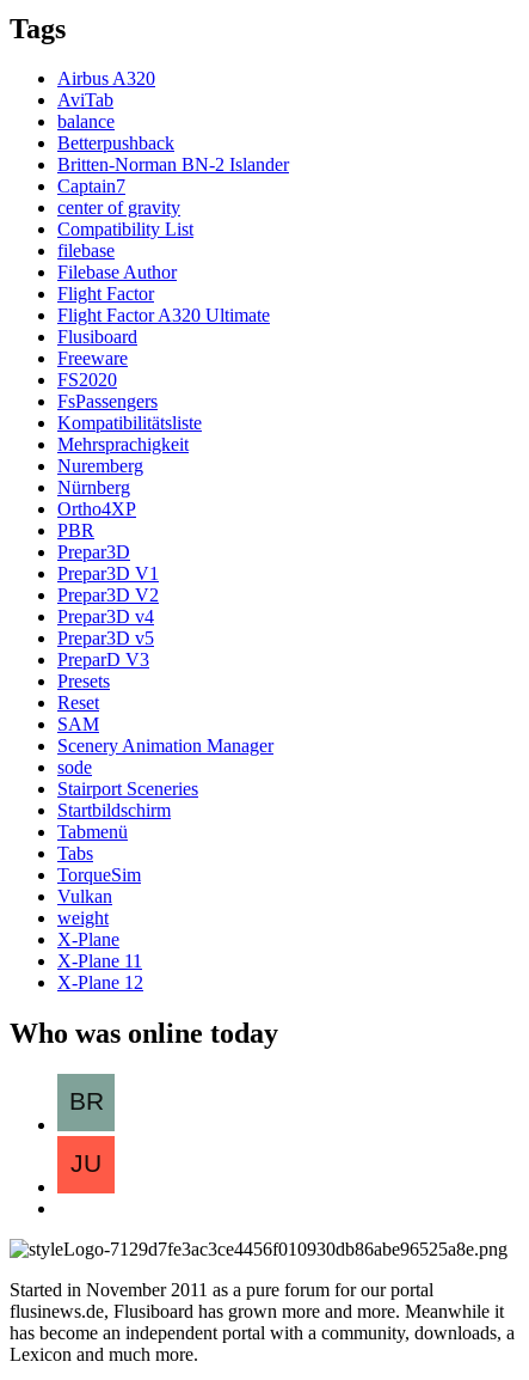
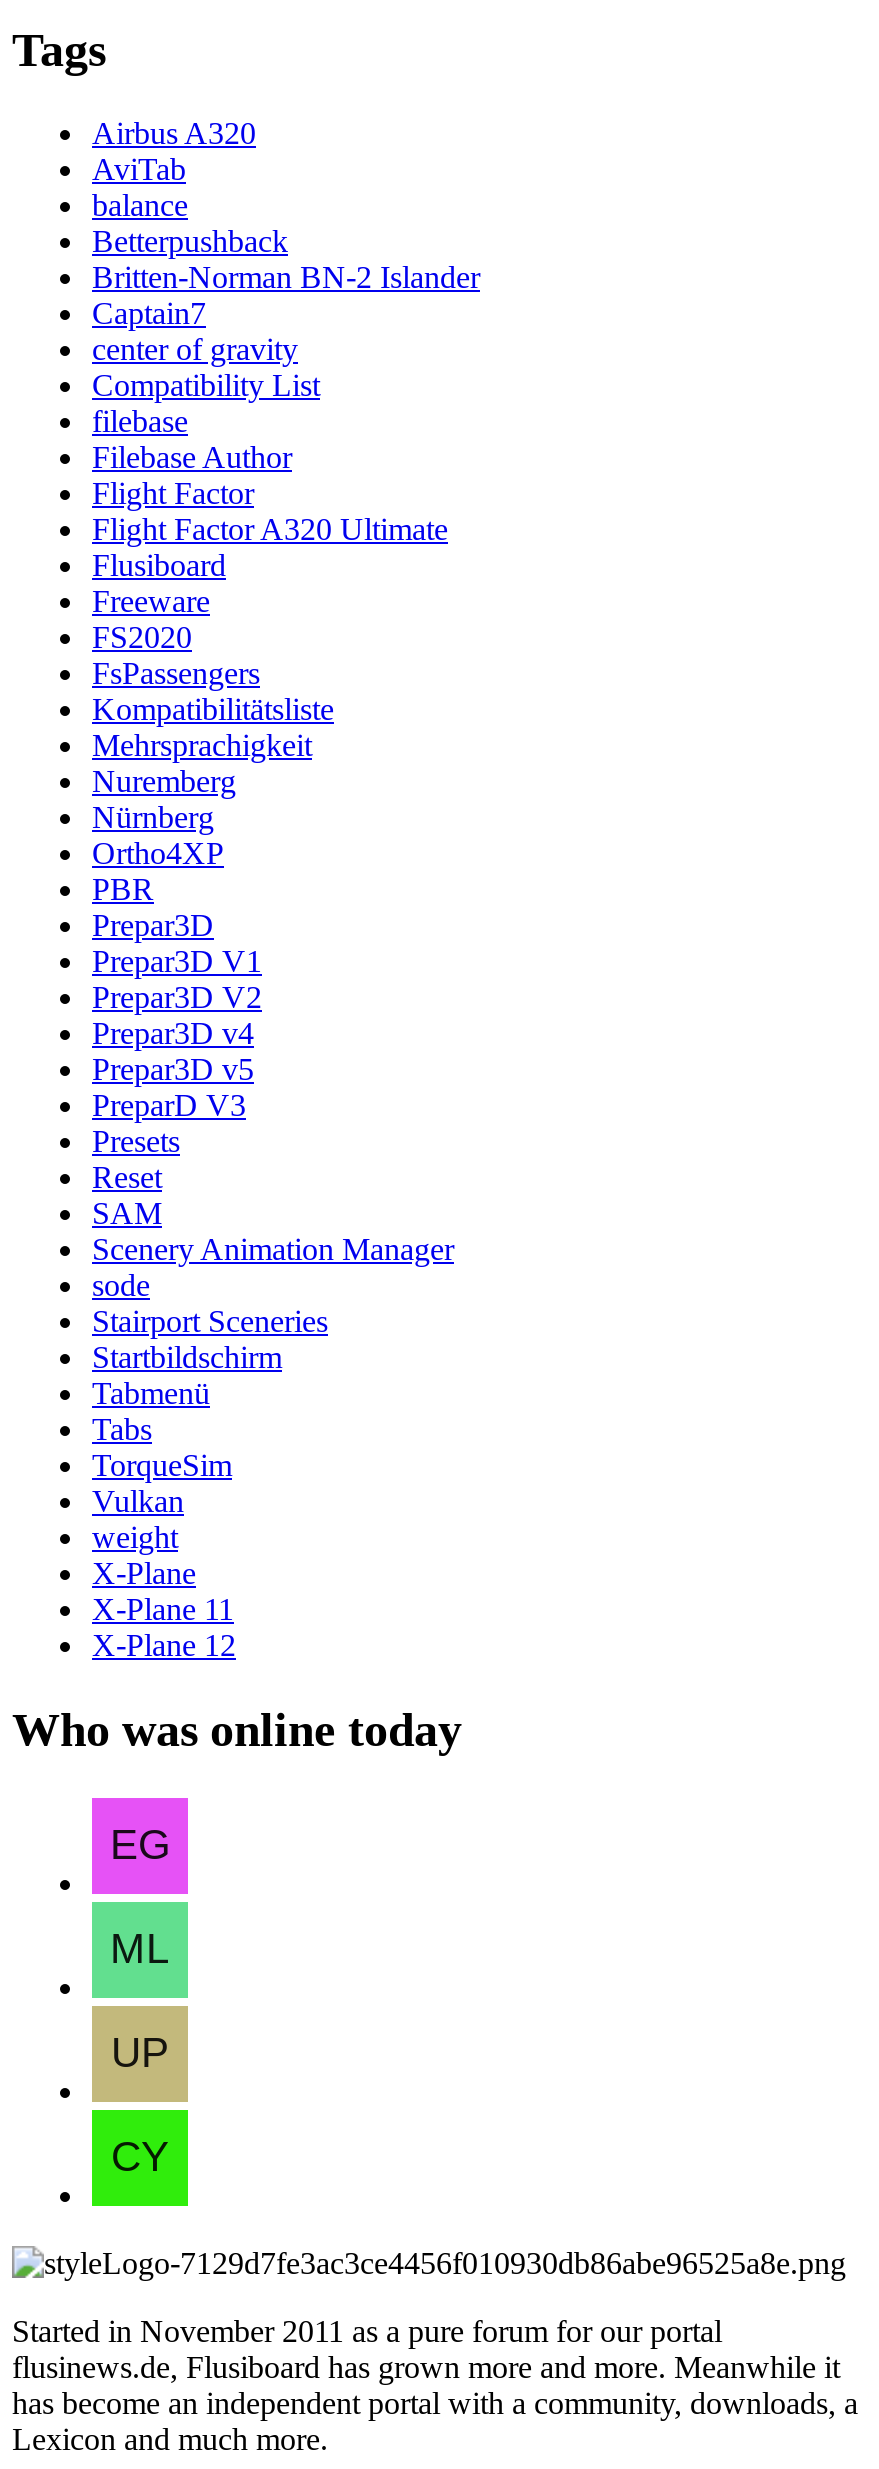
[56,1073,116,1215] [image] -> [90,1796,190,2208] [image]

